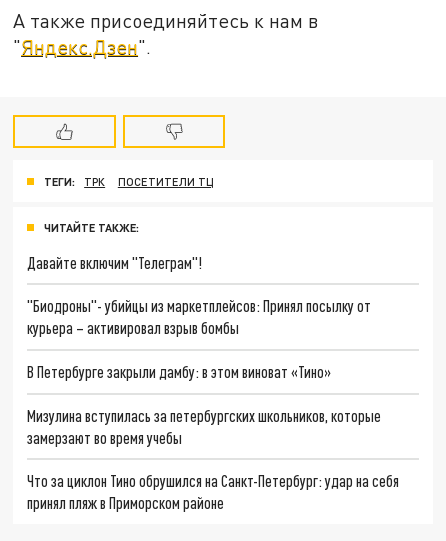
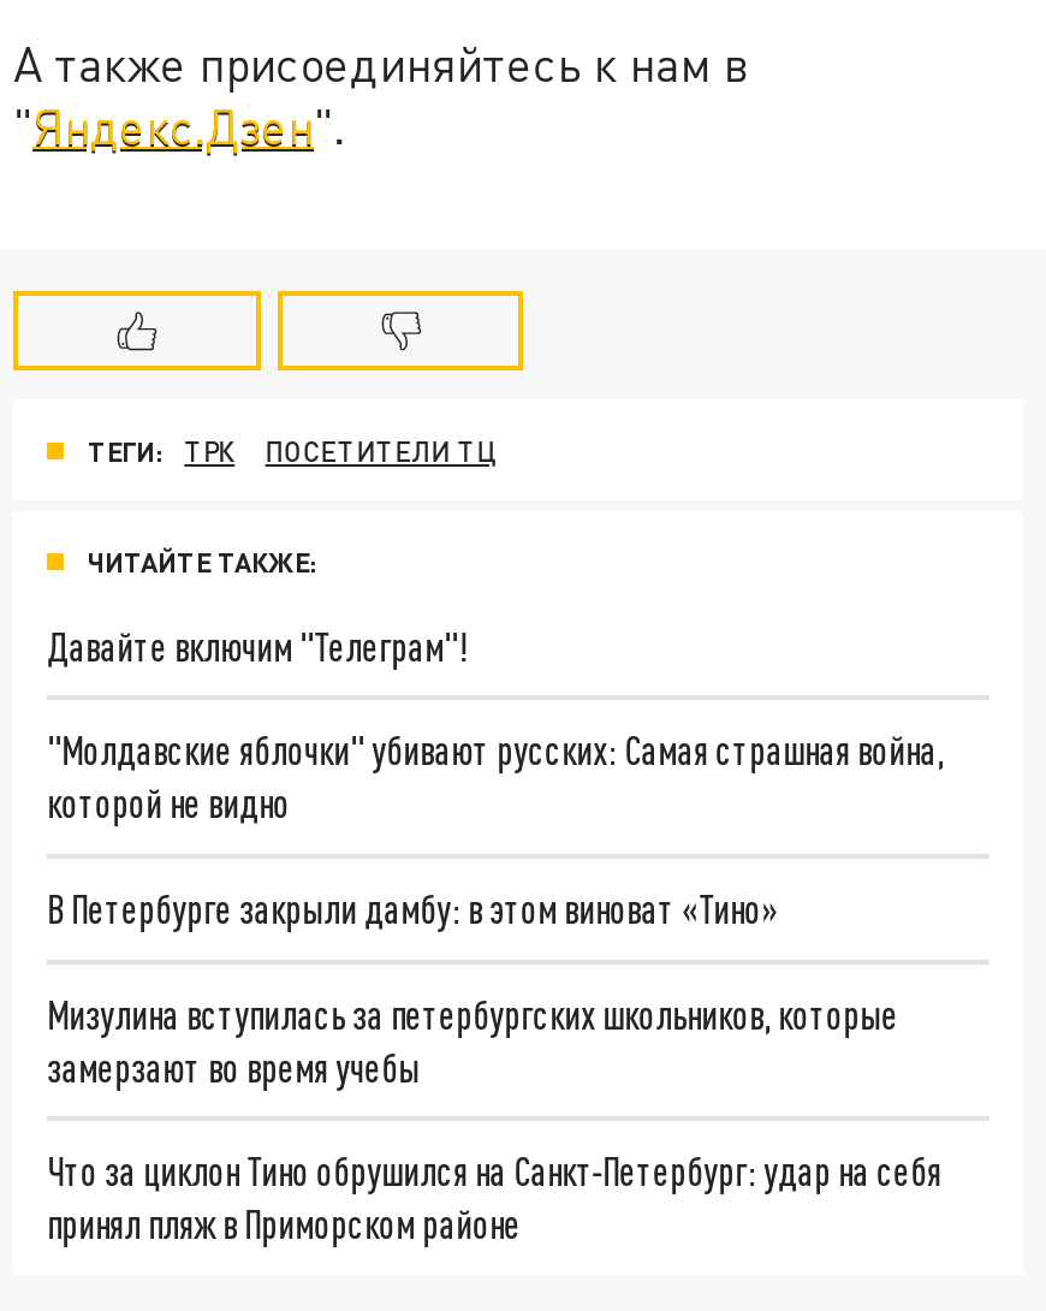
[27,296,371,337] "Биодроны"- убийцы из маркетплейсов: Принял посылку от | курьера – активировал взрыв бомбы -> [47,727,944,826] "Молдавские яблочки" убивают русских: Самая страшная война, | которой не видно

